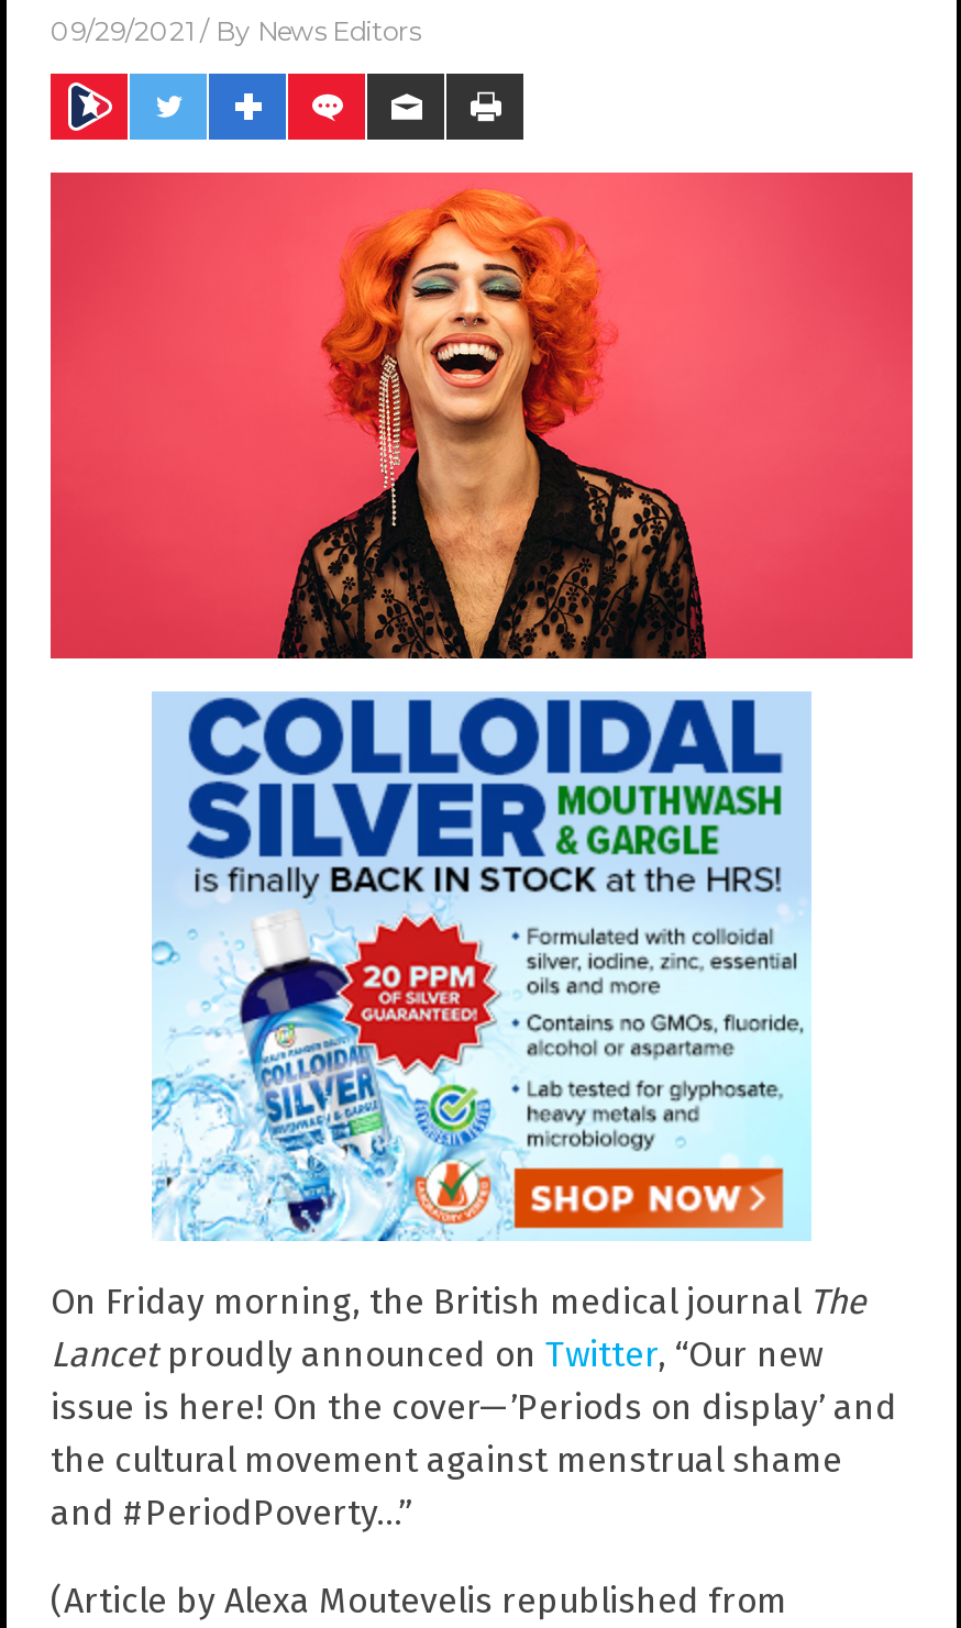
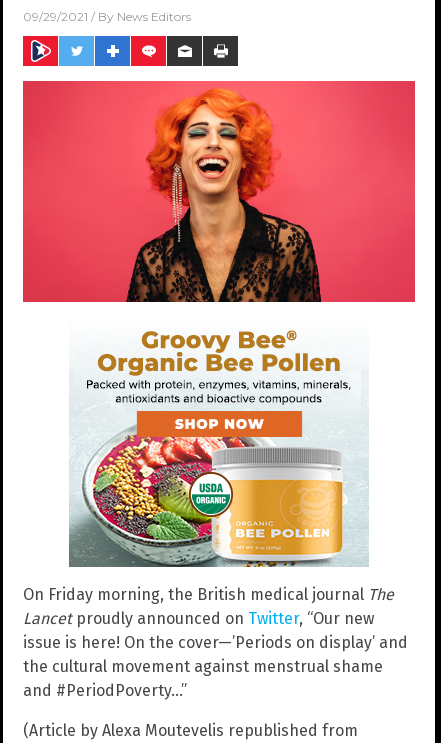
[150,691,811,1243] [image] -> [68,318,368,568] [image]

